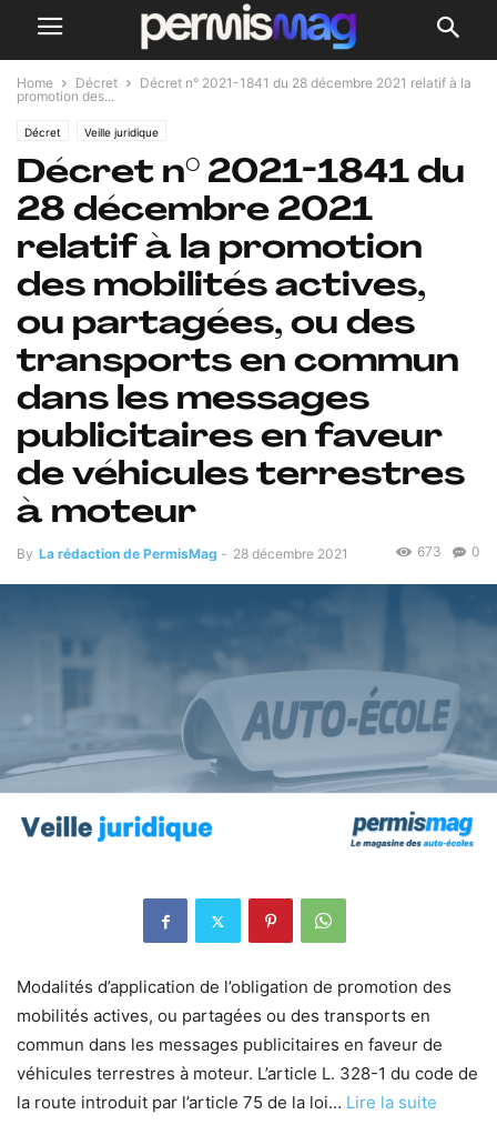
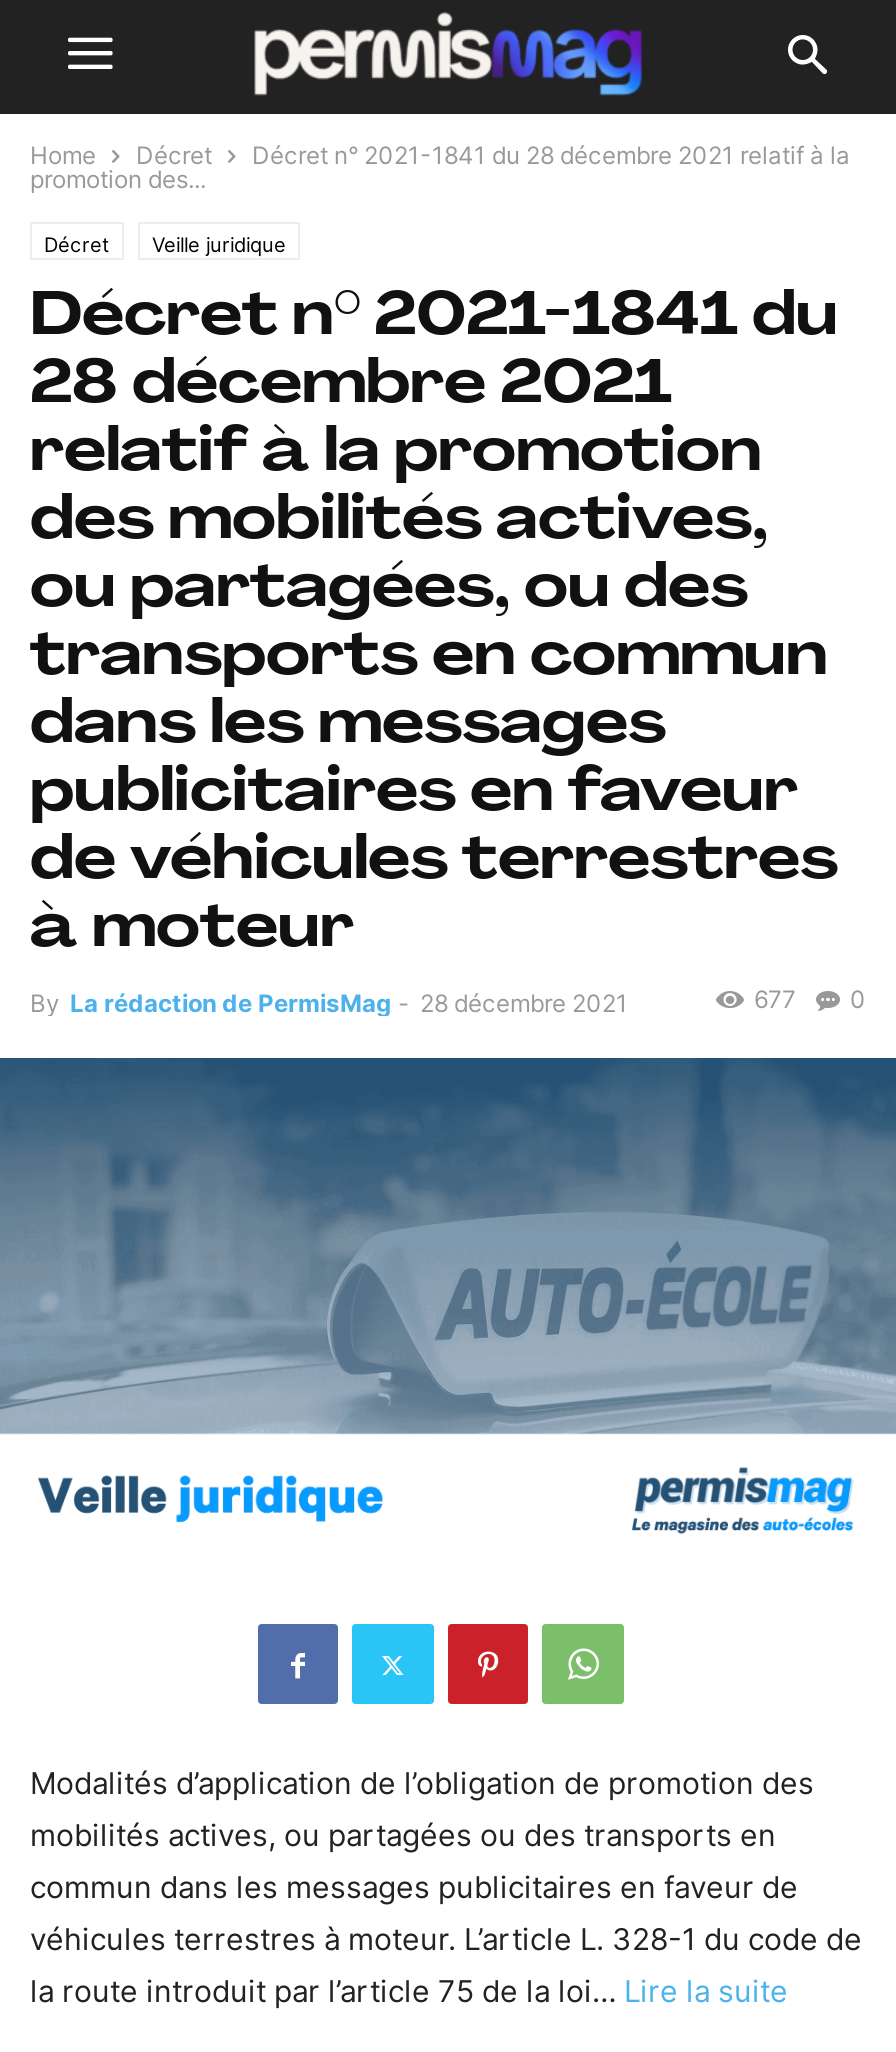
[417,543,480,560] 673 0 -> [754,984,866,1014] 677 0

